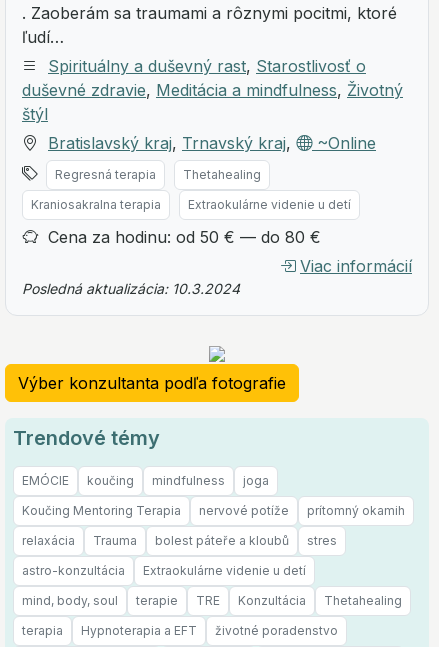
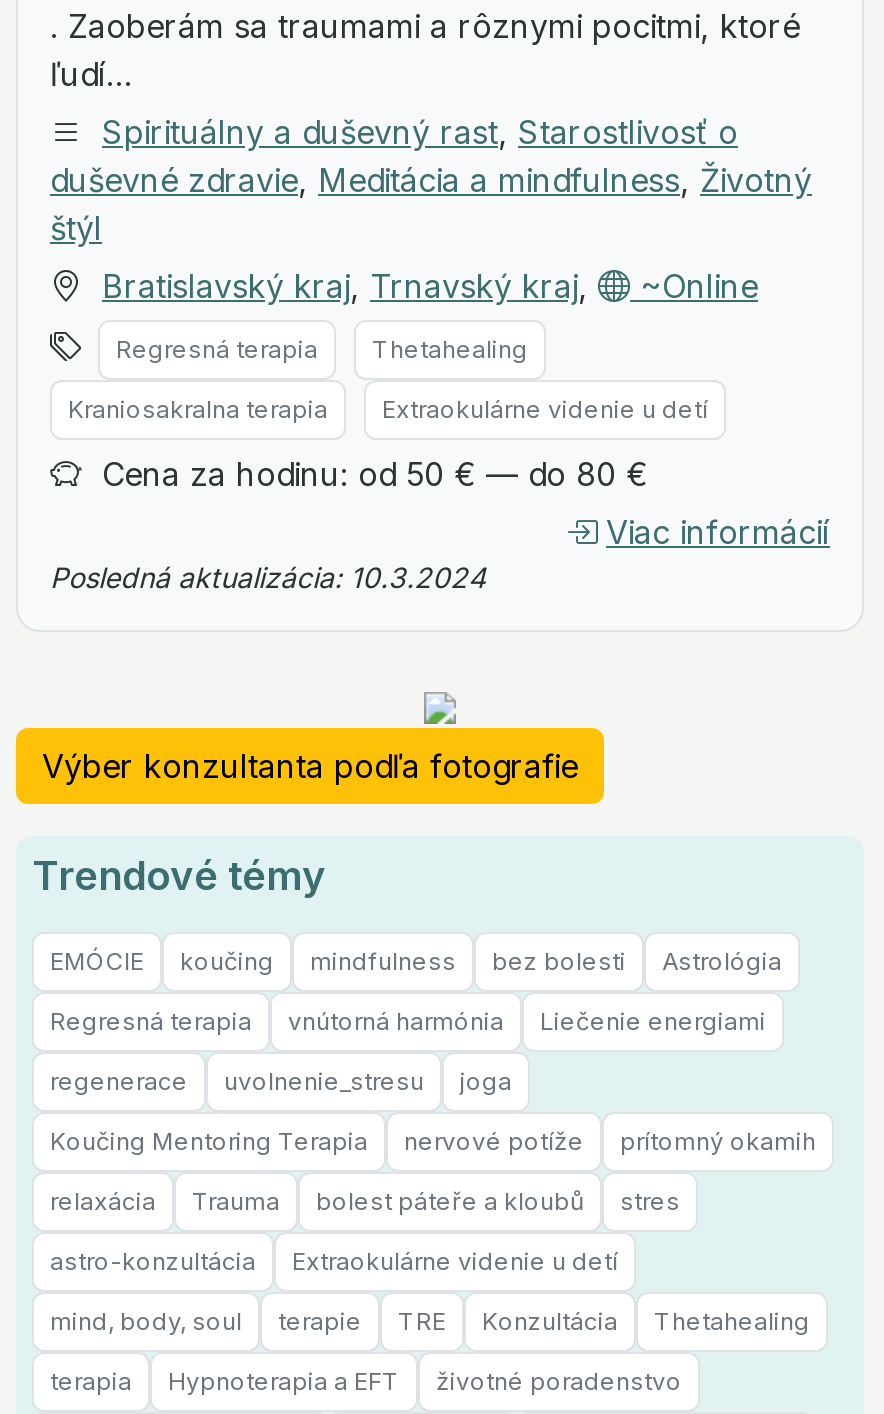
none -> [50,946,782,1096] bez bolesti | Astrológia | Regresná terapia | vnútorná harmónia | Liečenie energiami | regenerace | uvolnenie_stresu

